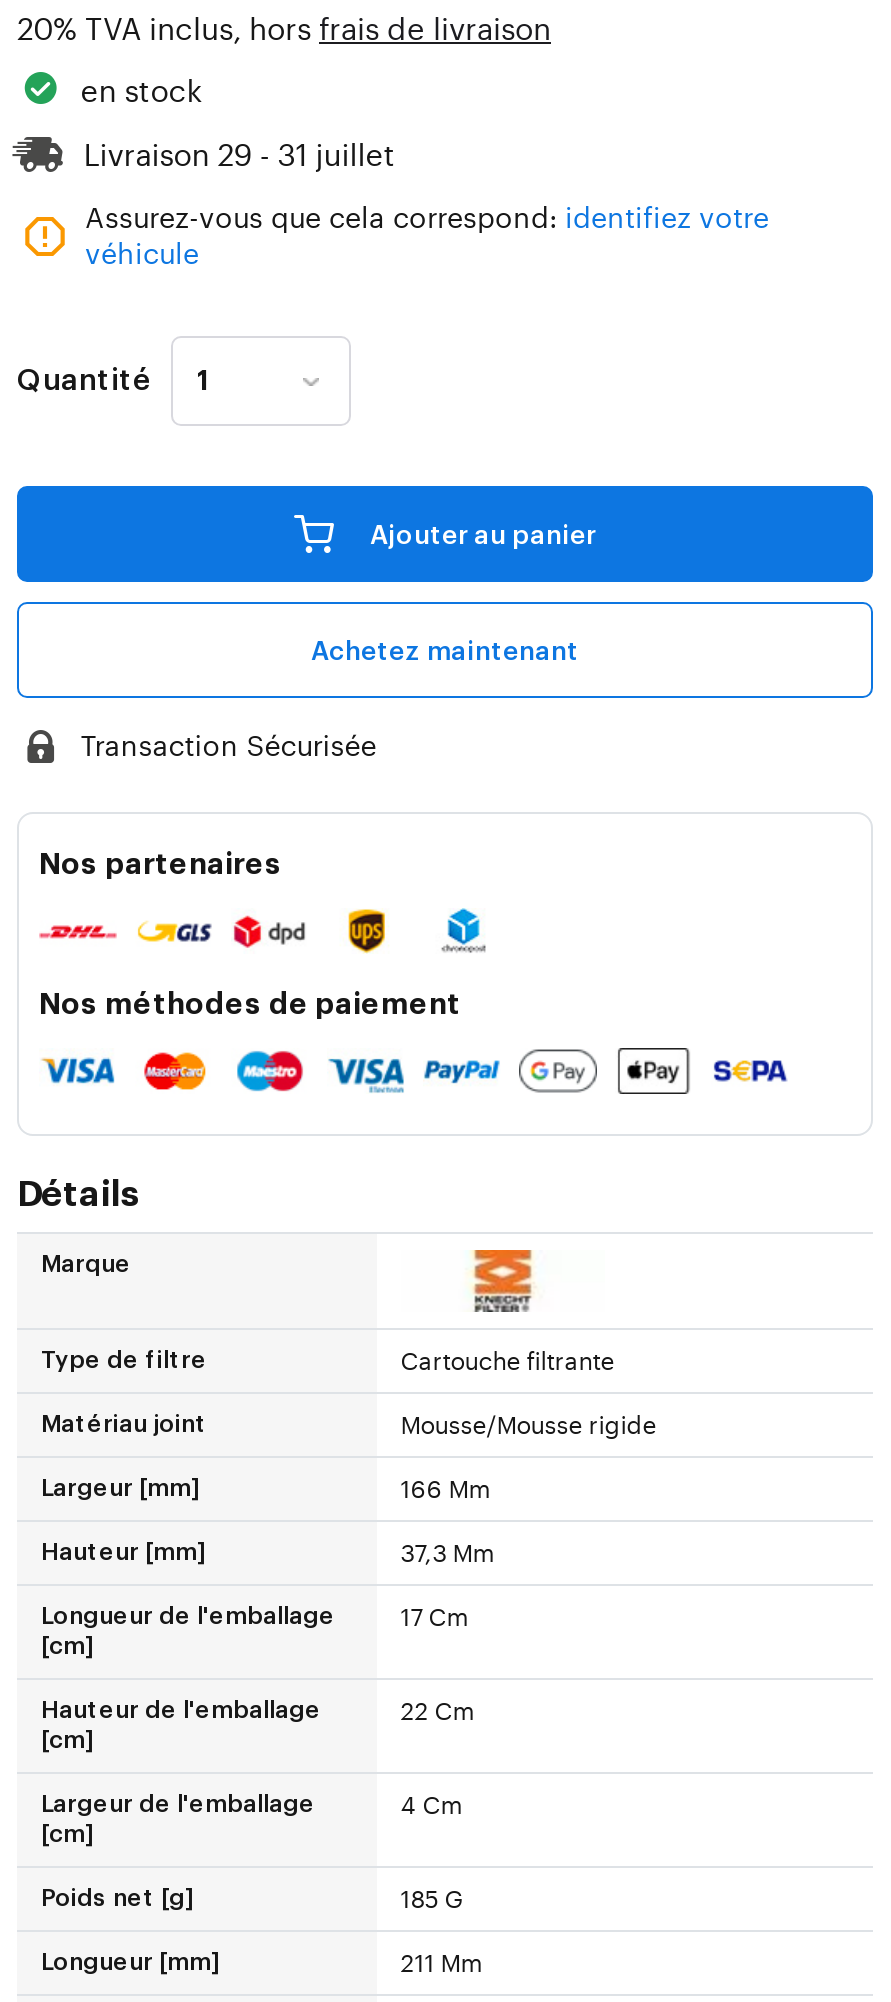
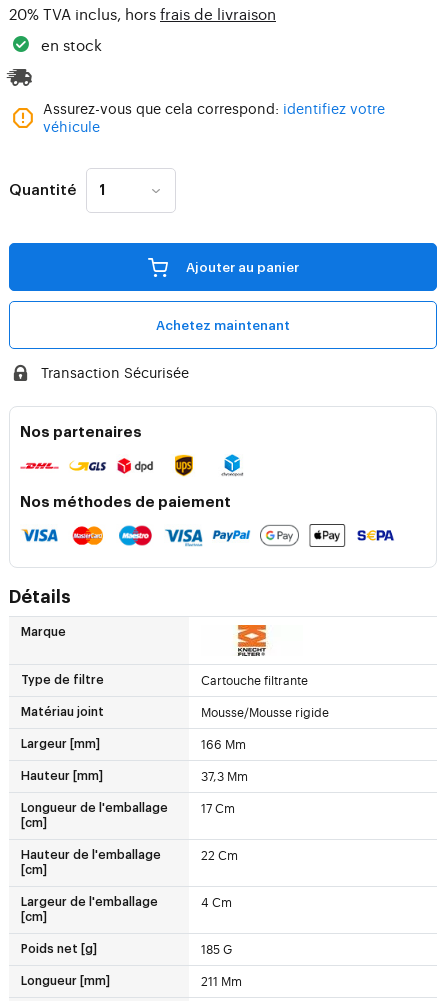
[83,132,395,174] Livraison 29 - 31 juillet -> none

